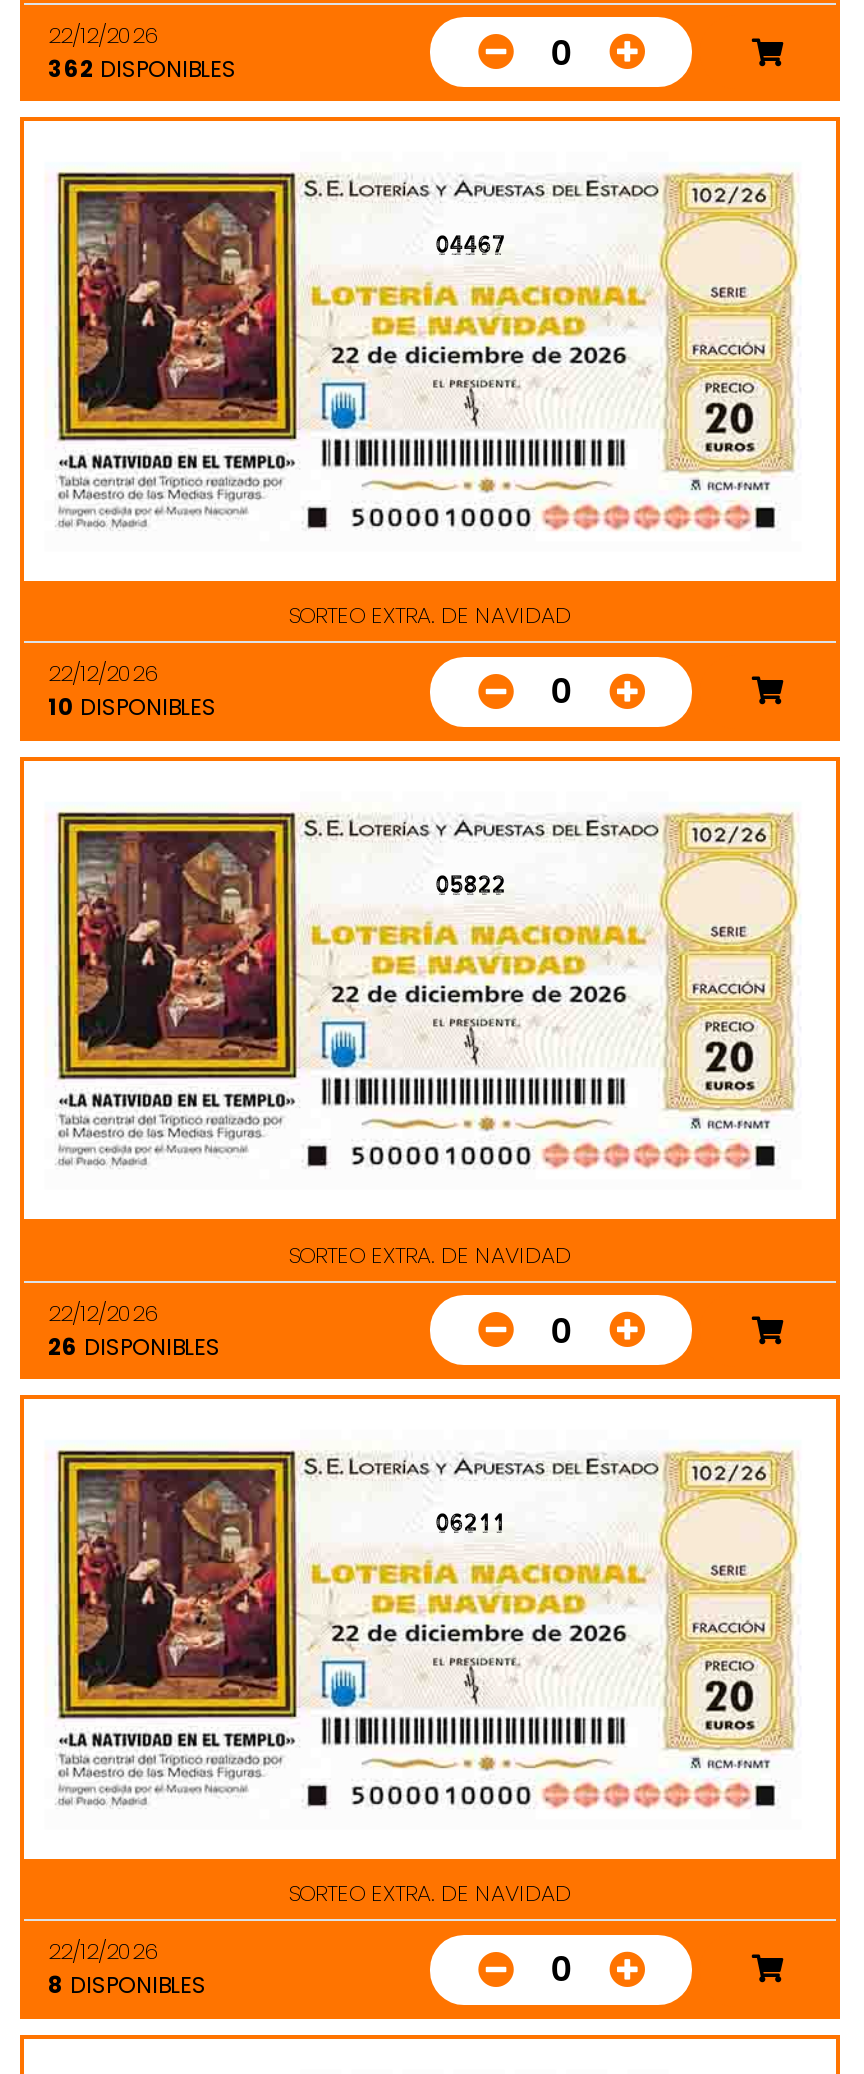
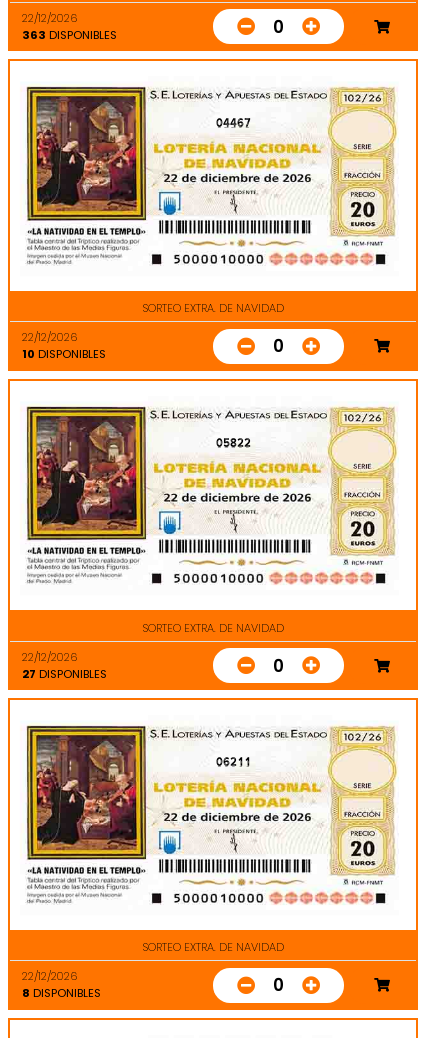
[48,53,236,85] 362 DISPONIBLES -> [22,27,117,43] 363 DISPONIBLES
[48,1331,220,1363] 26 DISPONIBLES -> [22,666,107,682] 27 DISPONIBLES

